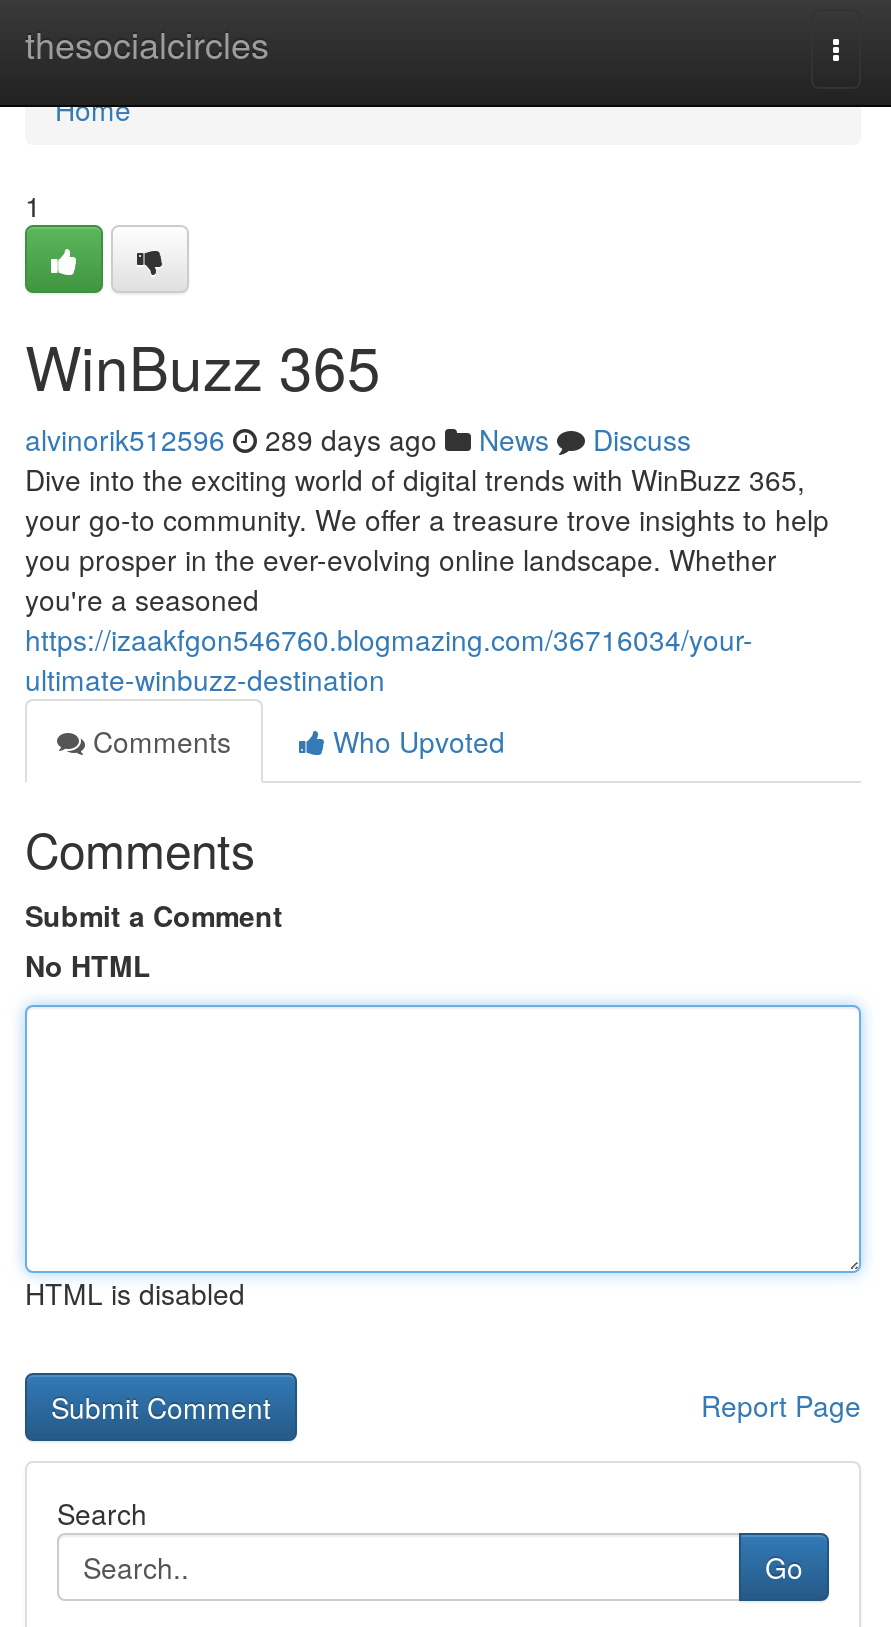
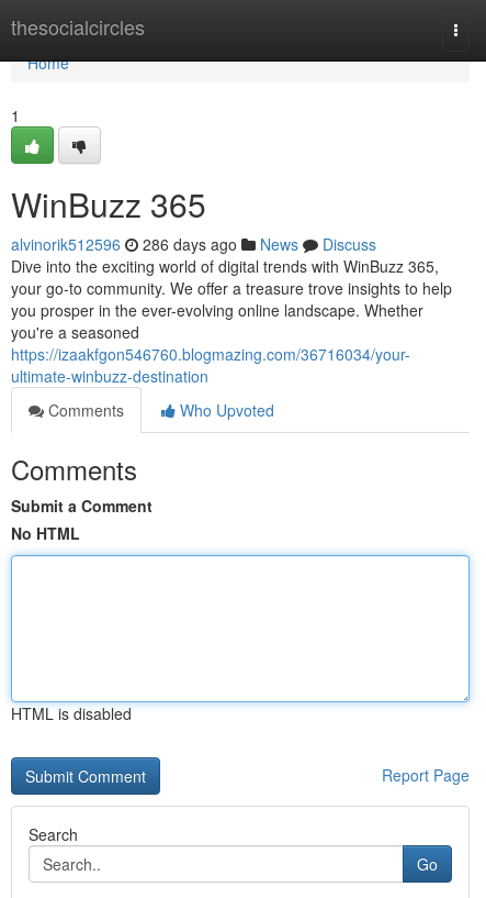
[25,419,691,459] alvinorik512596 289 days ago News Discuss -> [11,233,376,255] alvinorik512596 286 days ago News Discuss

